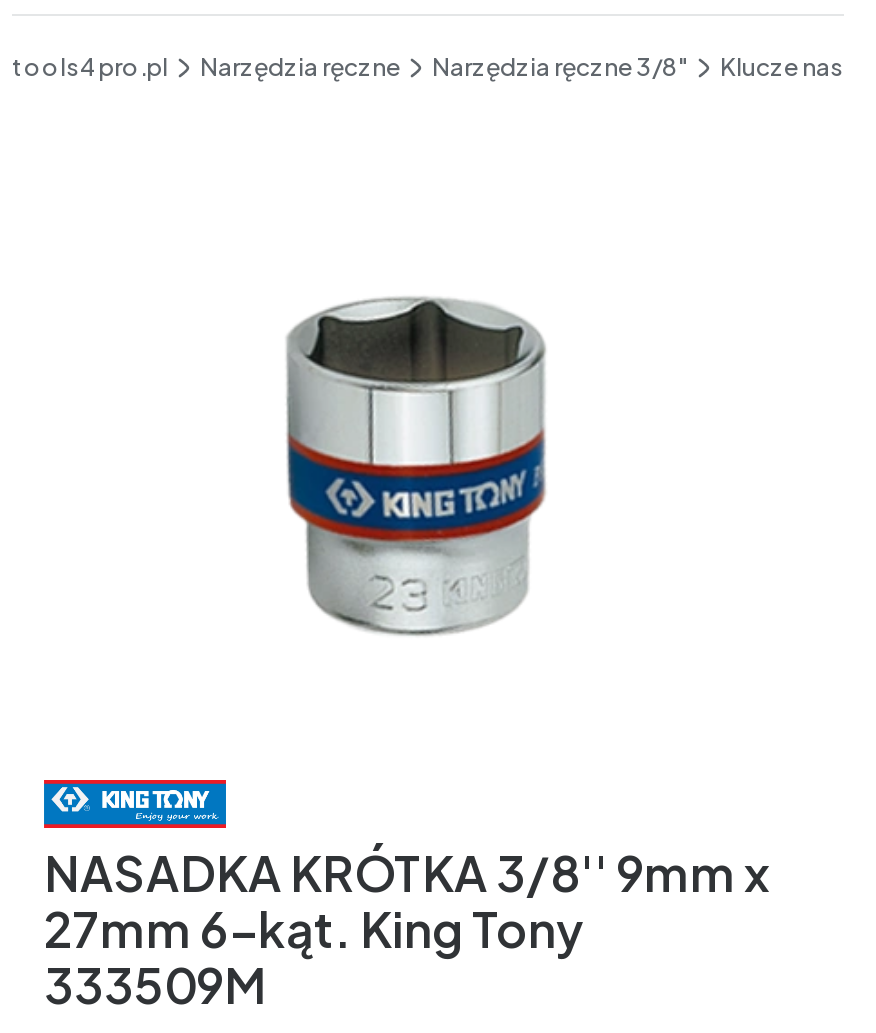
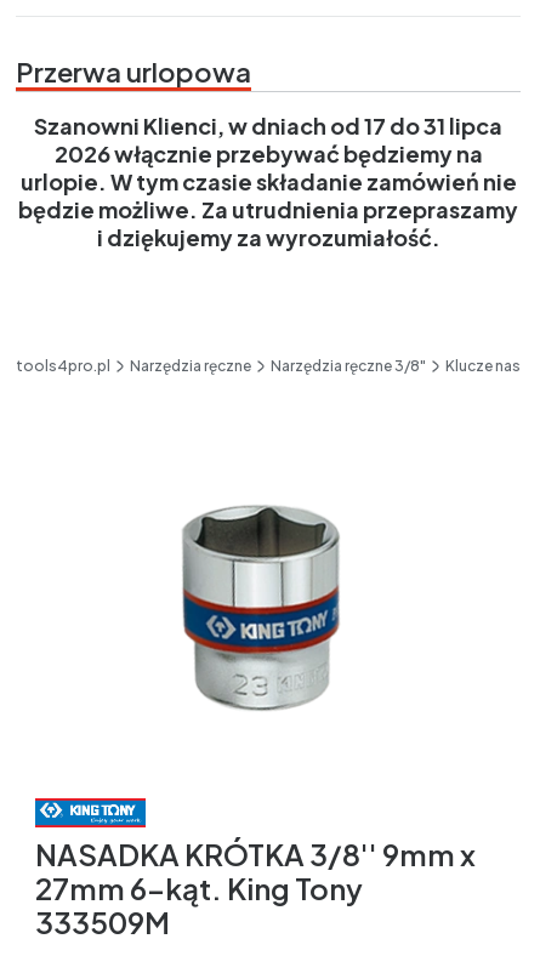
none -> [16,55,518,251] Przerwa urlopowa | Szanowni Klienci, w dniach od 17 do 31 lipca | 2026 włącznie przebywać będziemy na | urlopie. W tym czasie składanie zamówień nie | będzie możliwe. Za utrudnienia przepraszamy | i dziękujemy za wyrozumiałość.

